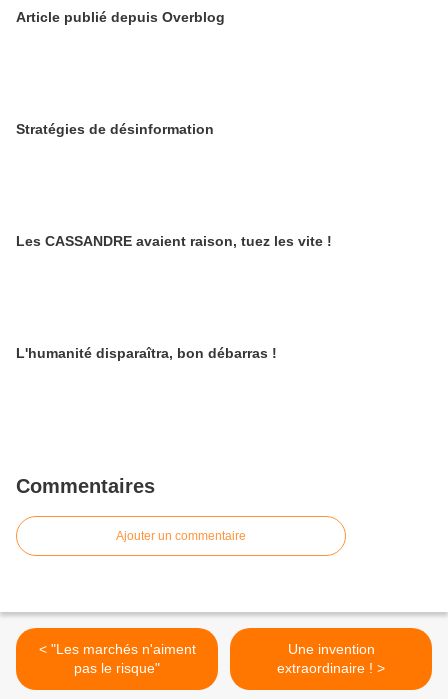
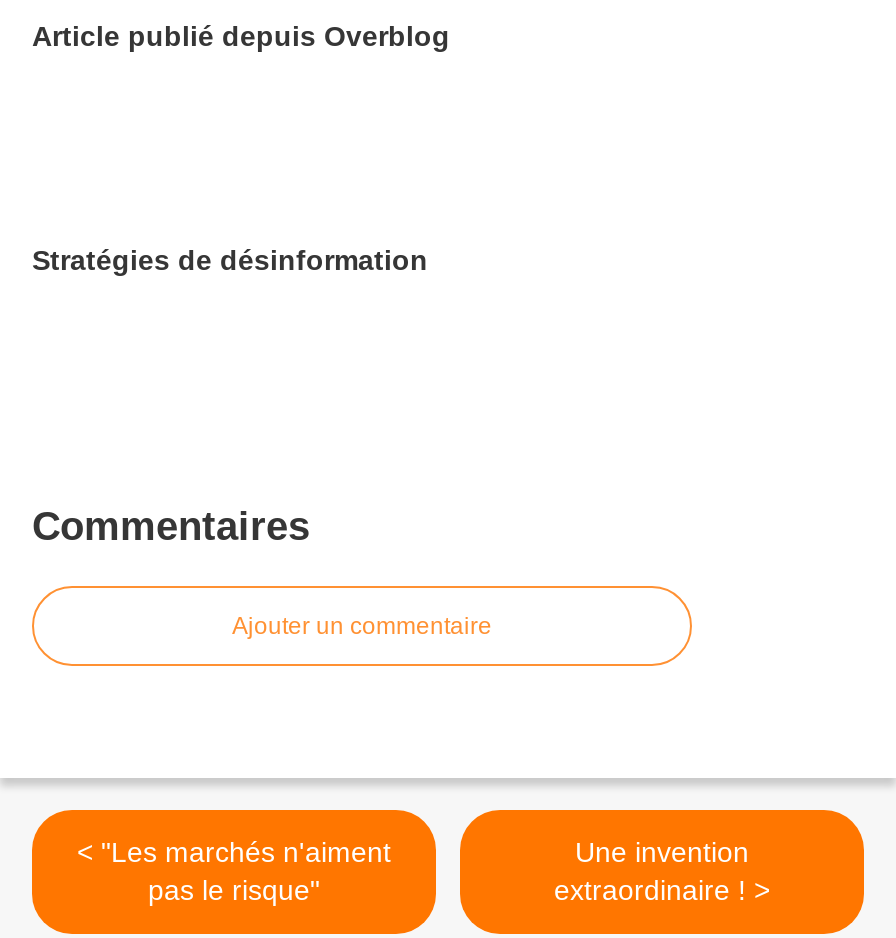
[16,233,332,249] Les CASSANDRE avaient raison, tuez les vite ! -> none
[16,345,277,361] L'humanité disparaîtra, bon débarras ! -> none

